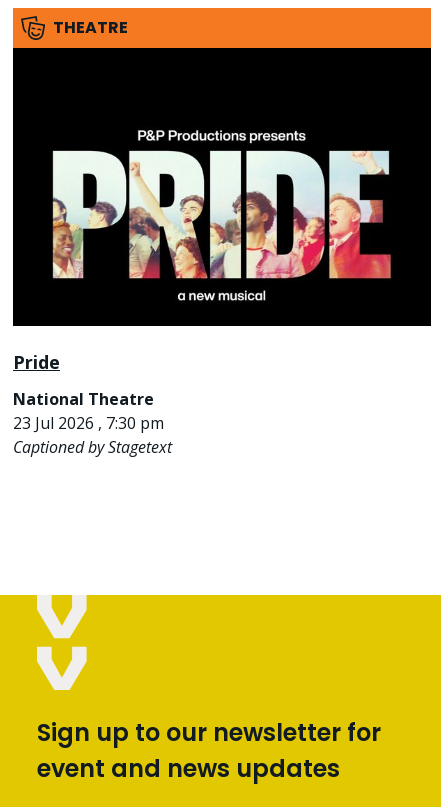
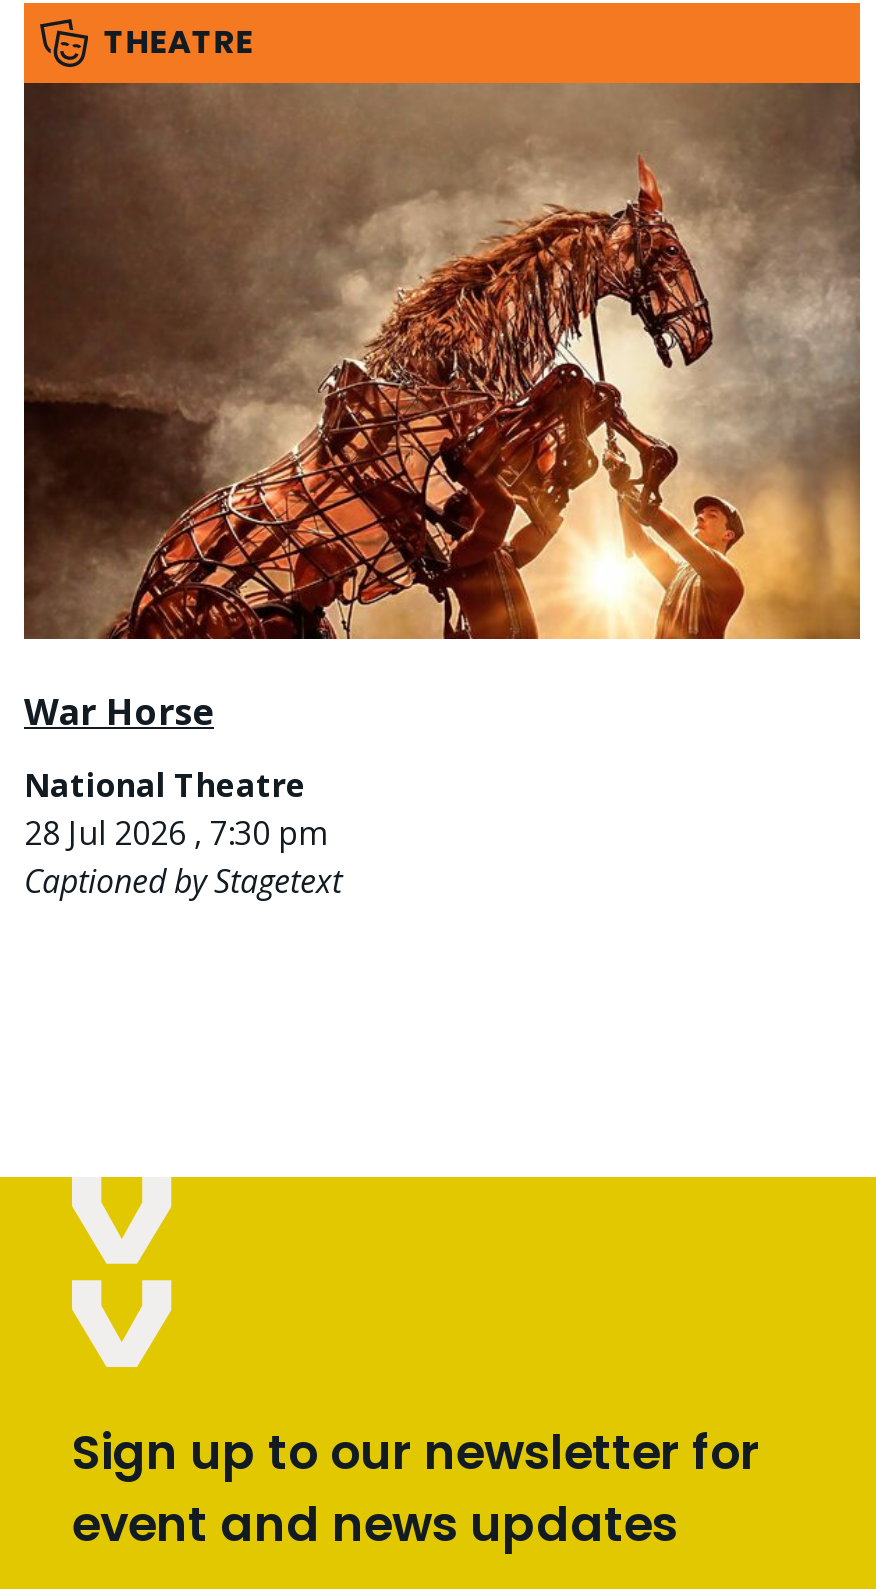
[13,47,432,374] [image] | Pride -> [24,83,862,736] [image] | War Horse
[13,412,164,434] 23 Jul 2026 , 7:30 pm -> [24,812,326,856] 28 Jul 2026 , 7:30 pm

